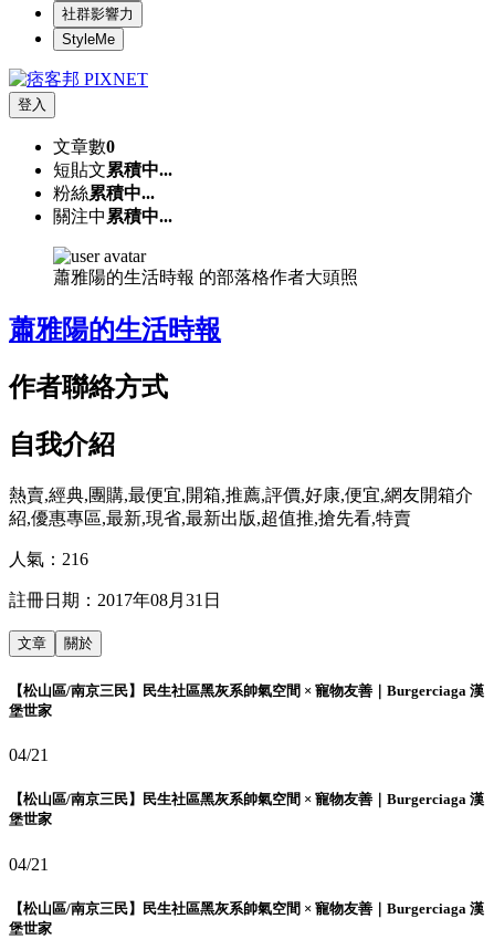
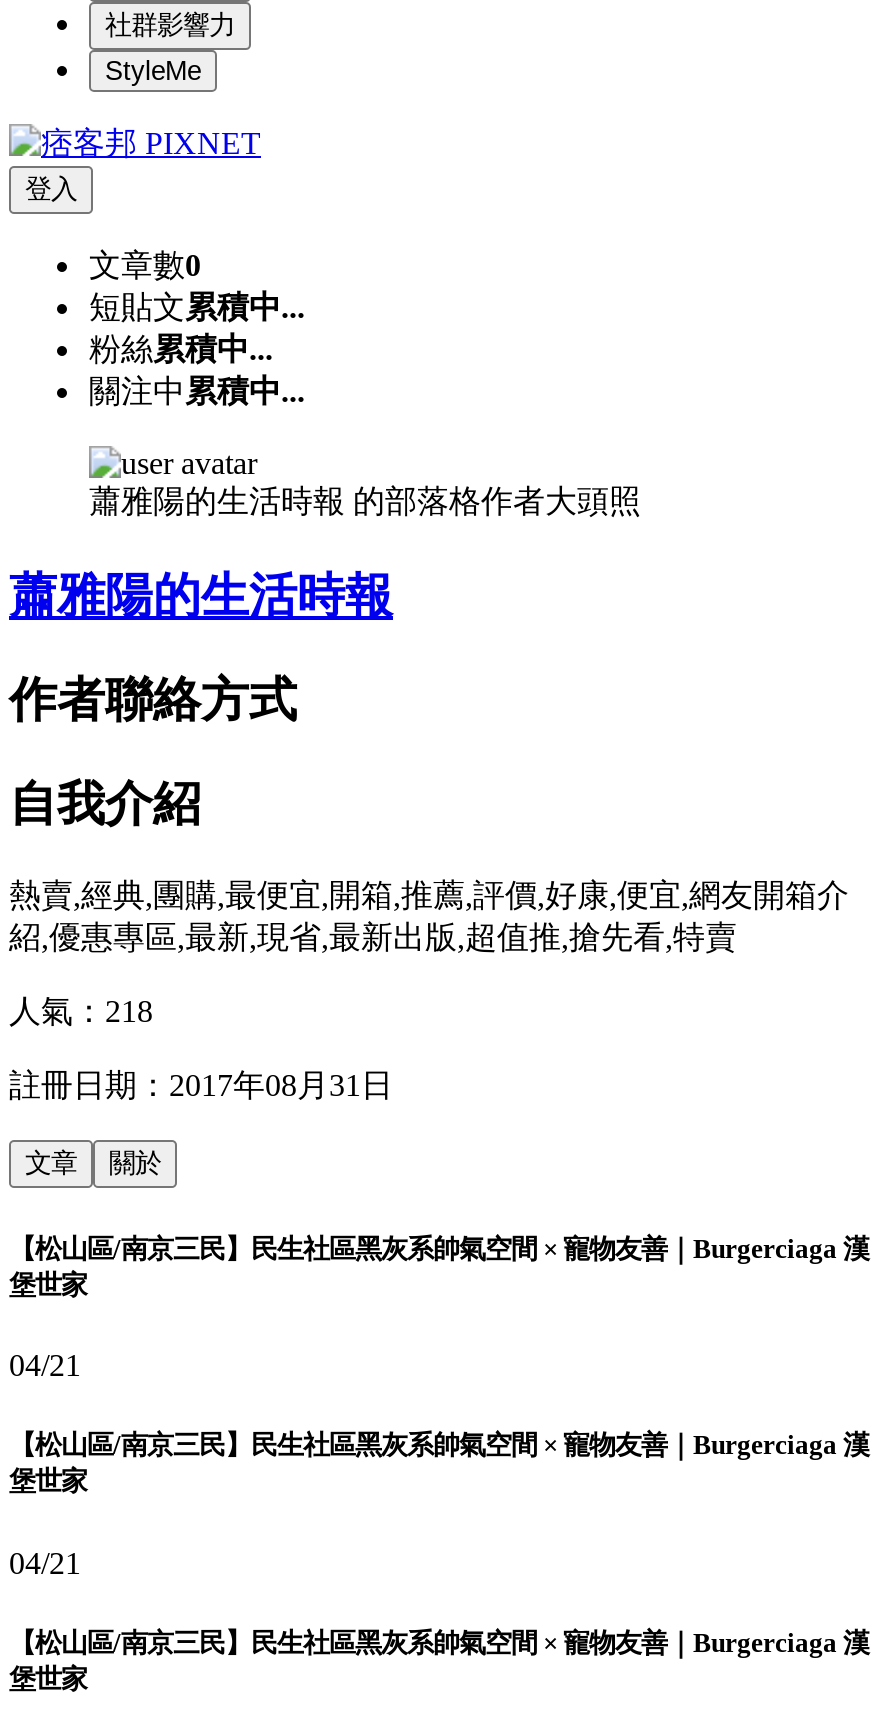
[9,550,88,568] 人氣：216 -> [9,994,153,1028] 人氣：218

